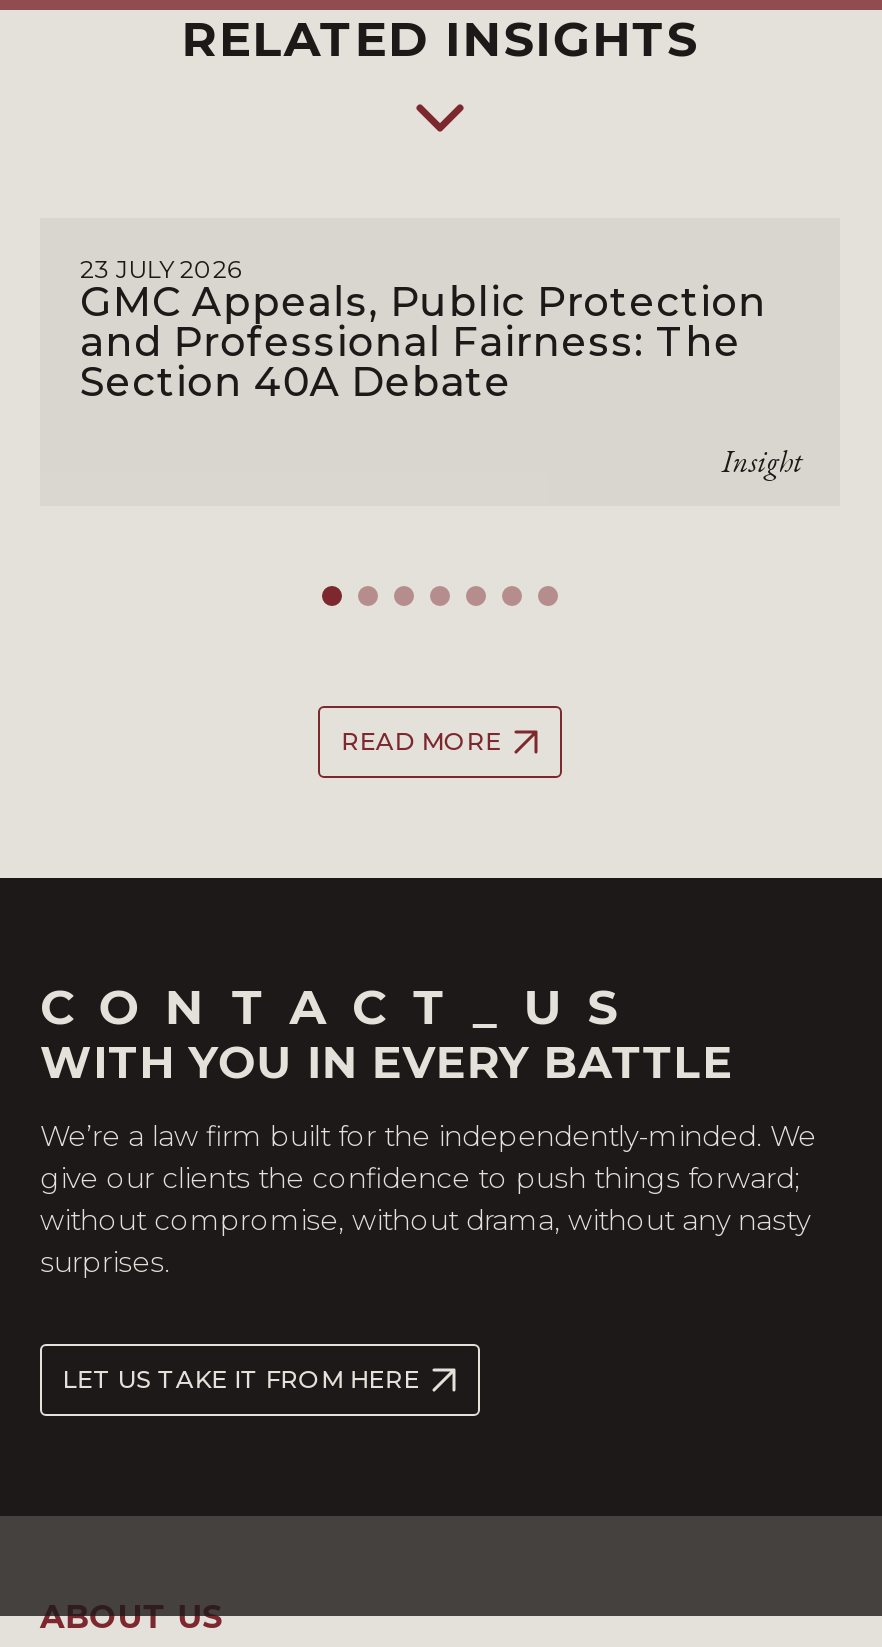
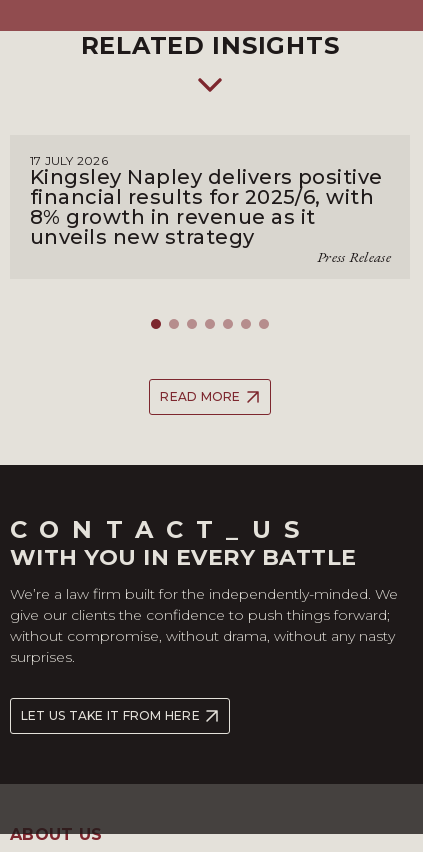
[80,254,802,480] 23 JULY 2026 | GMC Appeals, Public Protection | and Professional Fairness: The | Section 40A Debate | Insight -> [30,153,391,266] 17 JULY 2026 | Kingsley Napley delivers positive | financial results for 2025/6, with | 8% growth in revenue as it | unveils new strategy | Press Release

